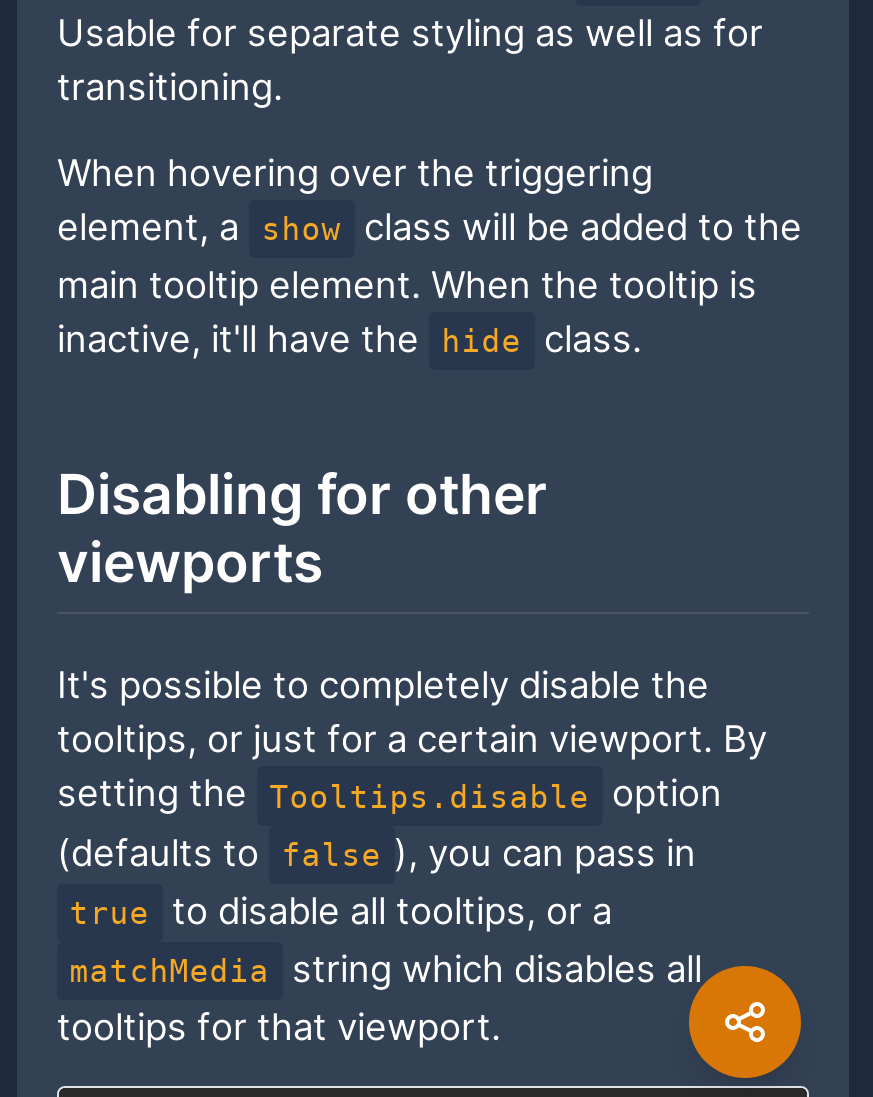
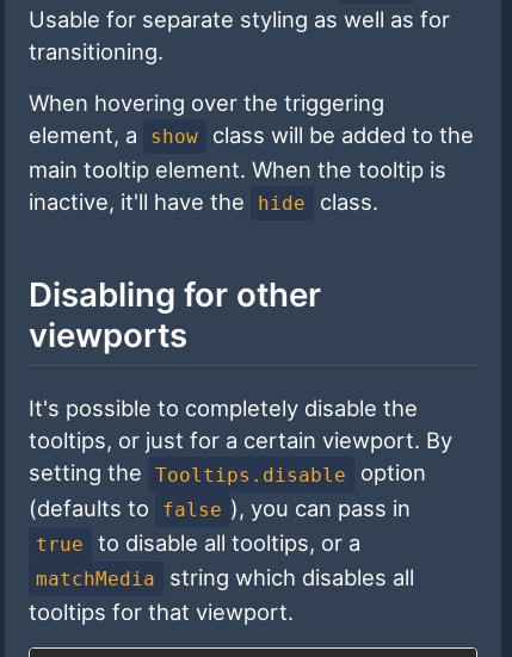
[687,964,803,1080] [image] -> none

